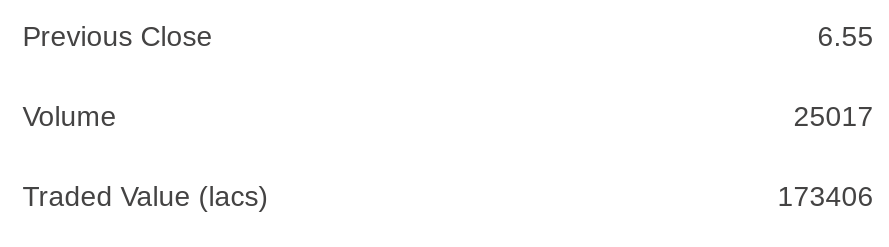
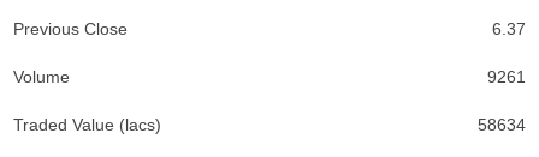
[818,20,874,52] 6.55 -> [492,19,526,38] 6.37
[794,100,874,132] 25017 -> [487,67,526,86] 9261
[778,180,874,212] 173406 -> [477,115,526,134] 58634

